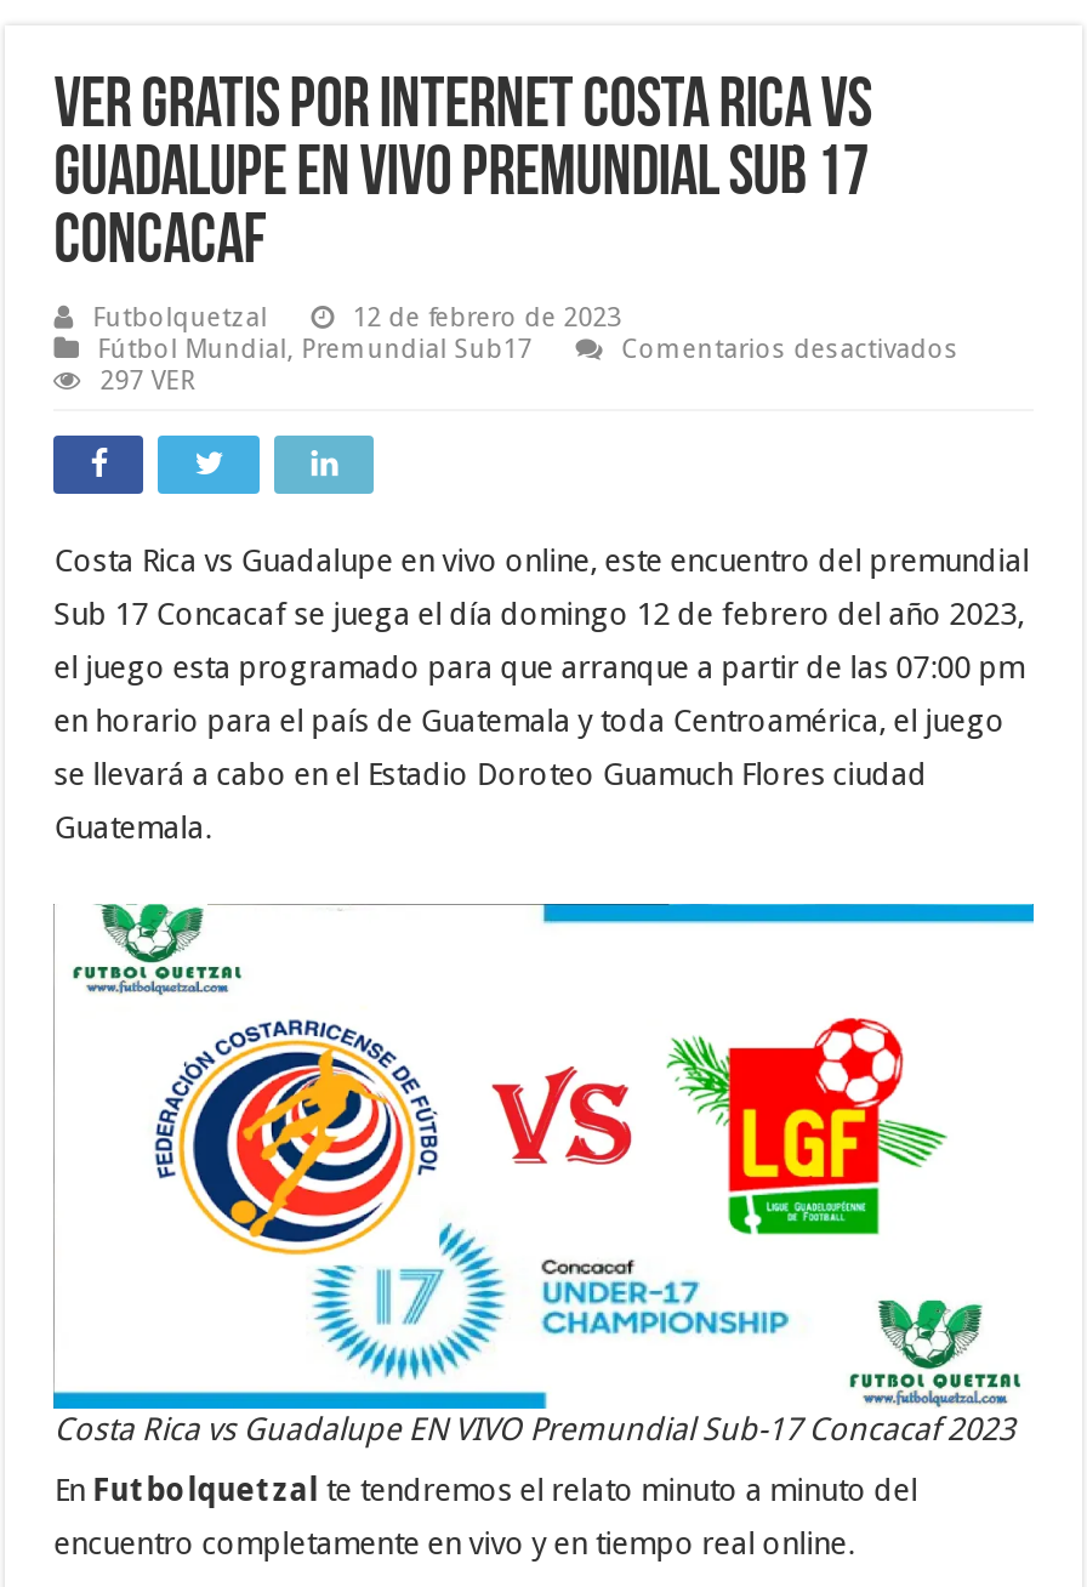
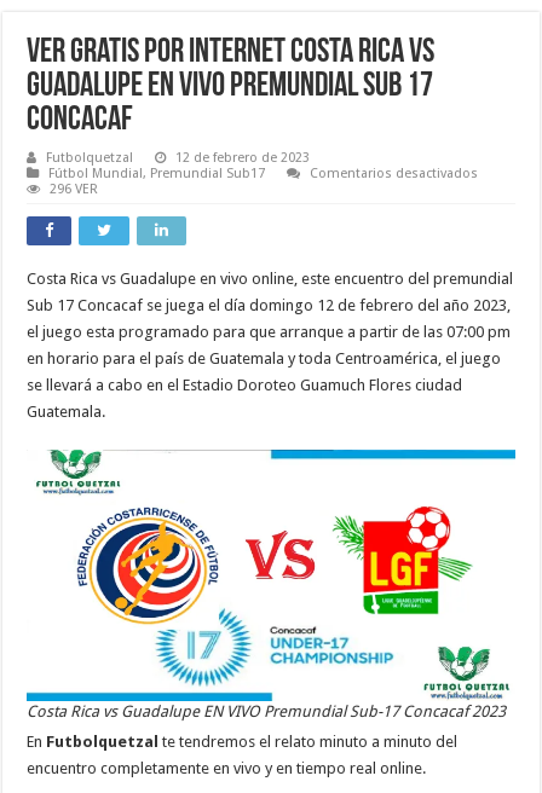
[100,365,197,397] 297 VER -> [50,181,98,197] 296 VER

